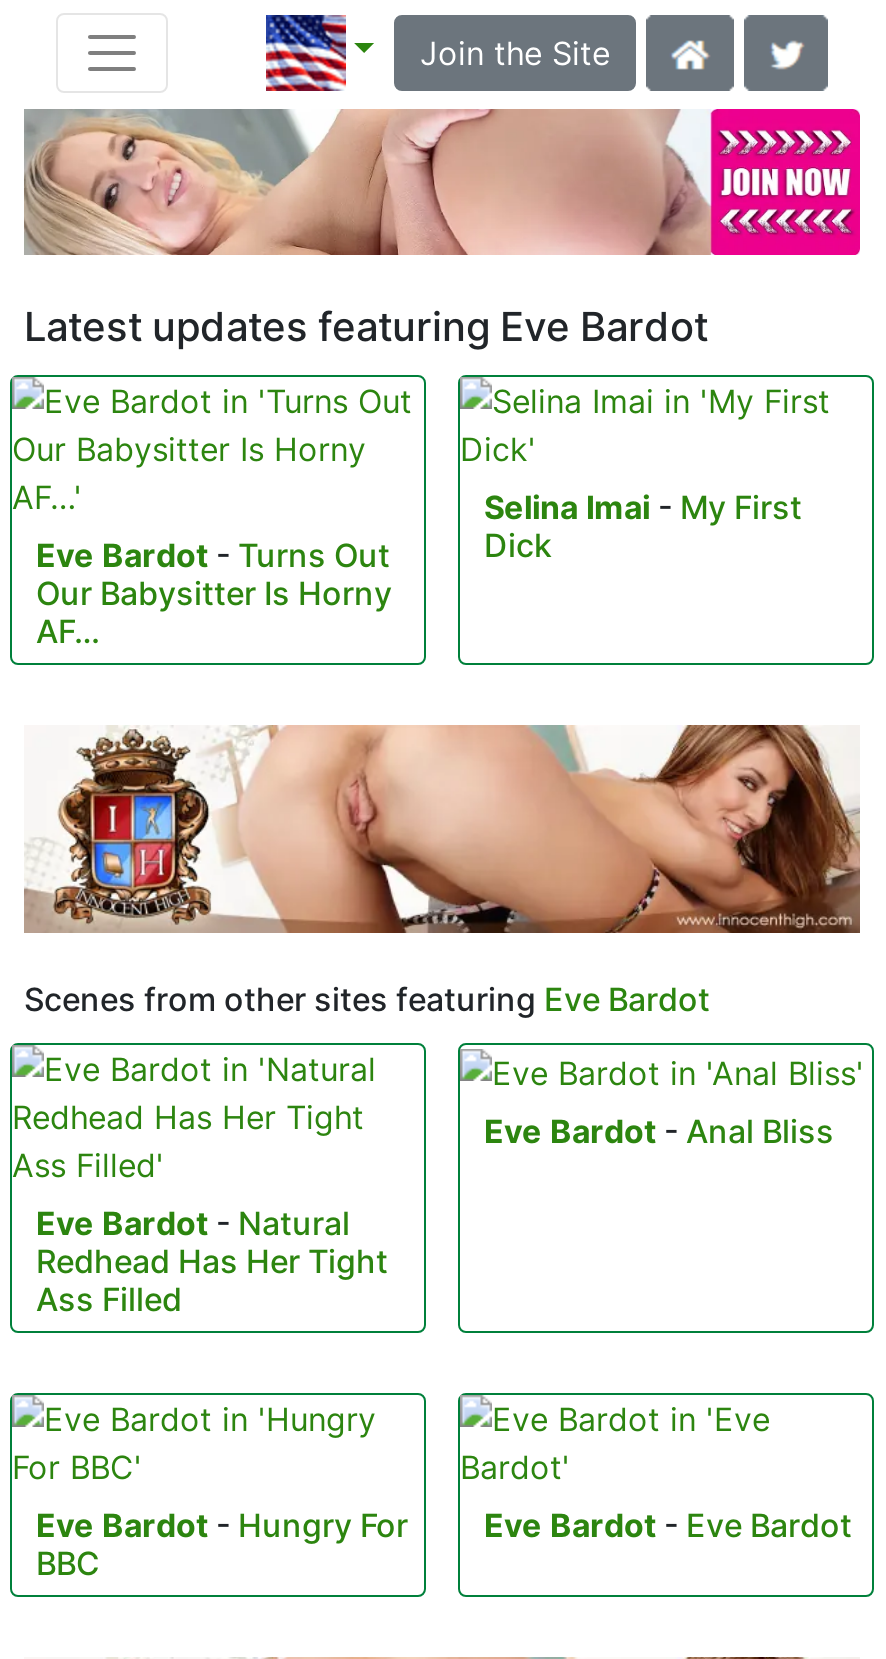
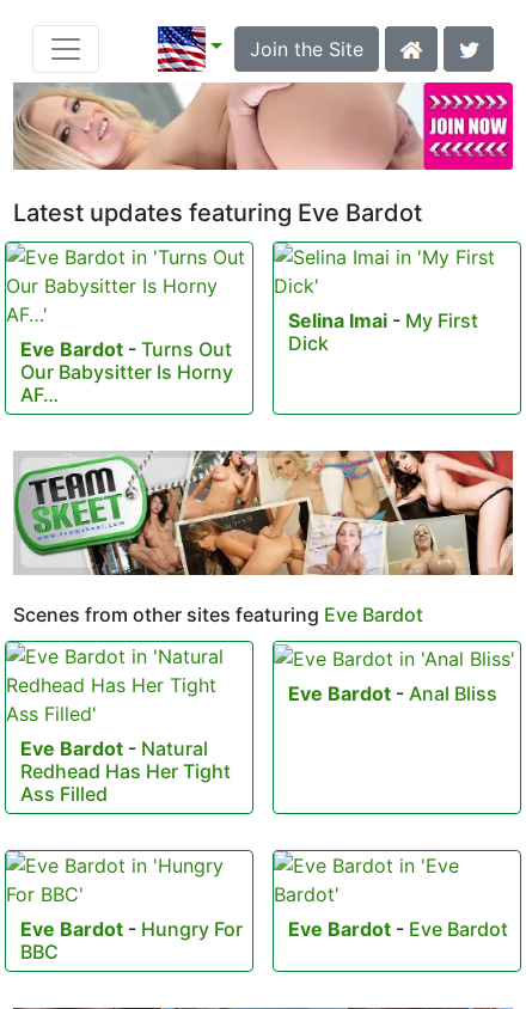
[24,723,862,935] [image] -> [13,450,514,576] [image]

